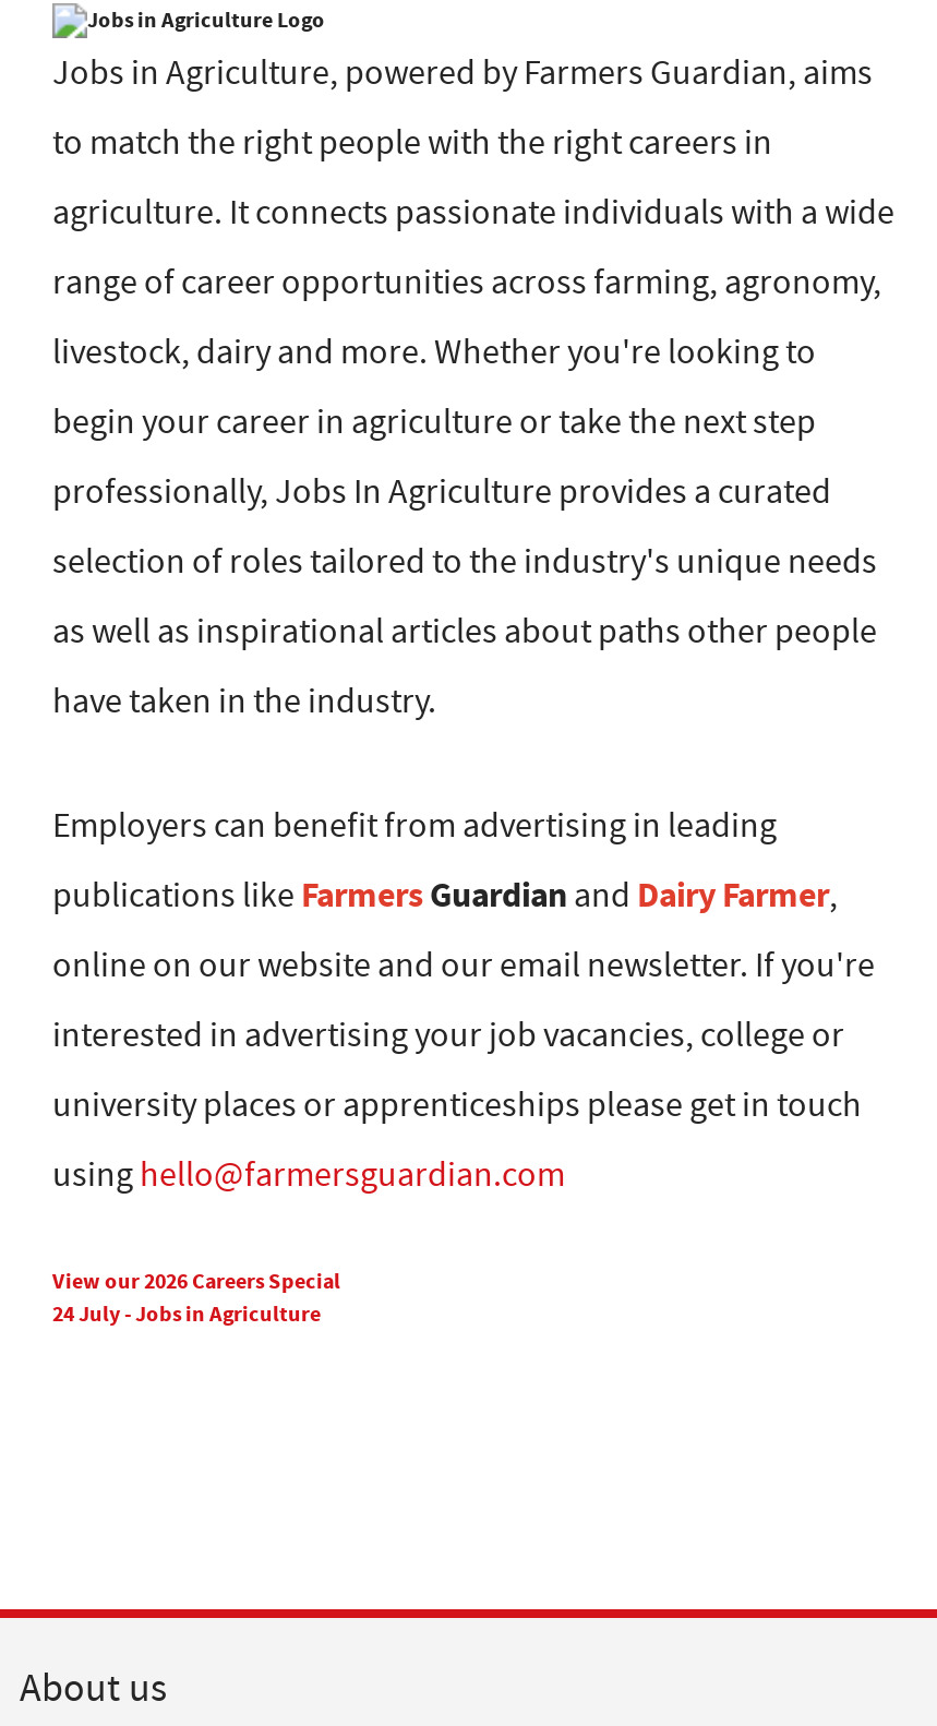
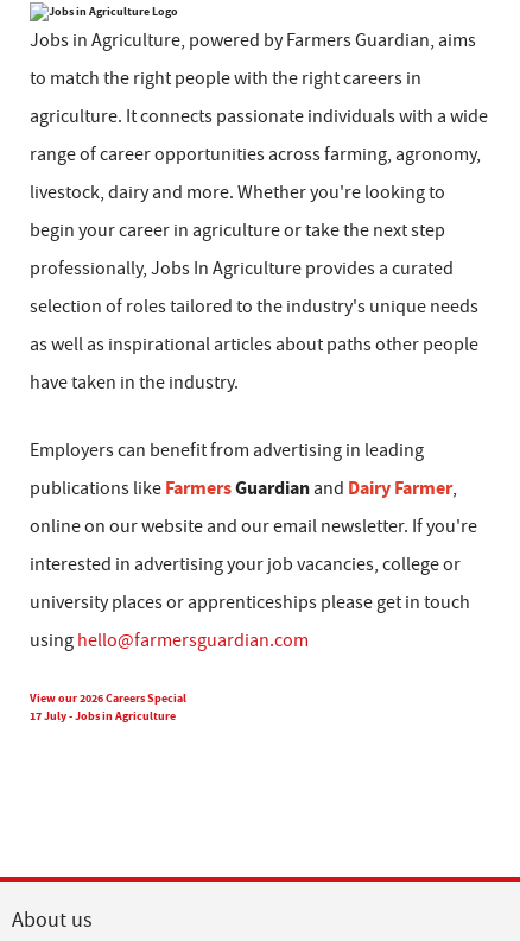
[52,1299,321,1327] 24 July - Jobs in Agriculture -> [30,708,176,723] 17 July - Jobs in Agriculture

